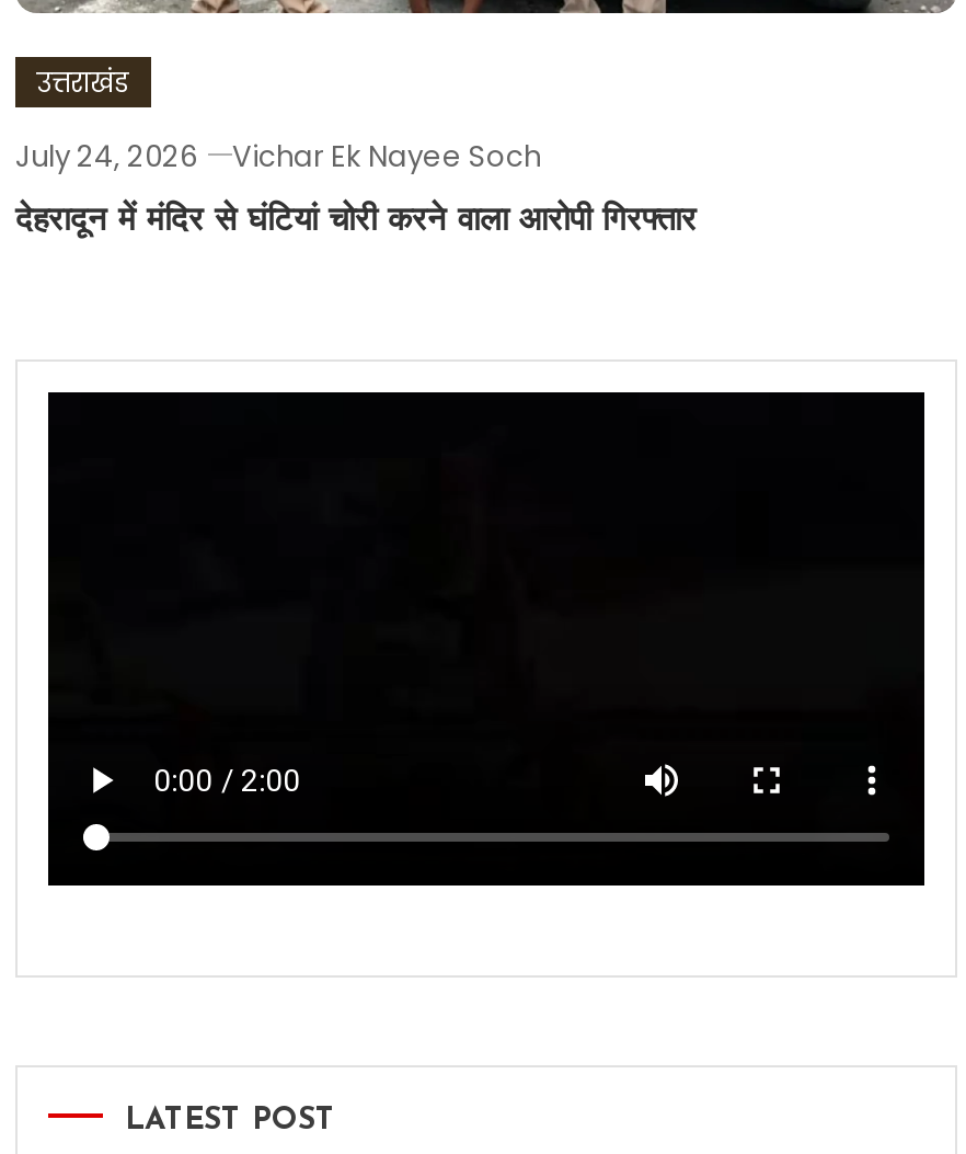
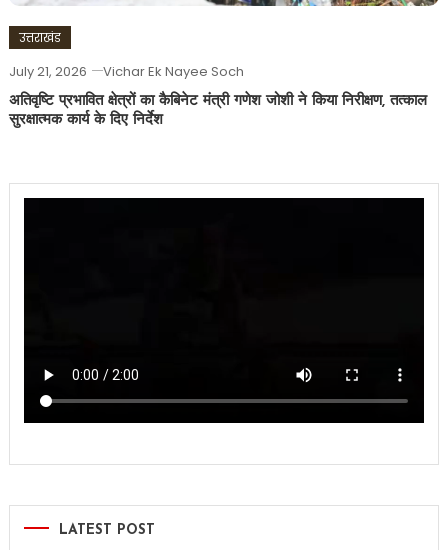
[15,135,541,177] July 24, 2026 Vichar Ek Nayee Soch -> [9,62,244,81] July 21, 2026 Vichar Ek Nayee Soch
[15,205,697,238] देहरादून में मंदिर से घंटियां चोरी करने वाला आरोपी गिरफ्तार -> [9,94,427,128] अतिवृष्टि प्रभावित क्षेत्रों का कैबिनेट मंत्री गणेश जोशी ने किया निरीक्षण, तत्काल | सुरक्षात्मक कार्य के दिए निर्देश

